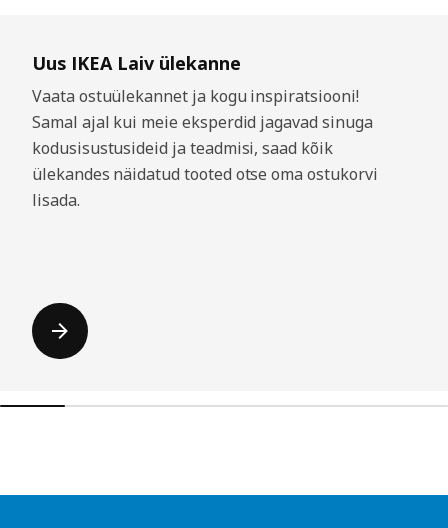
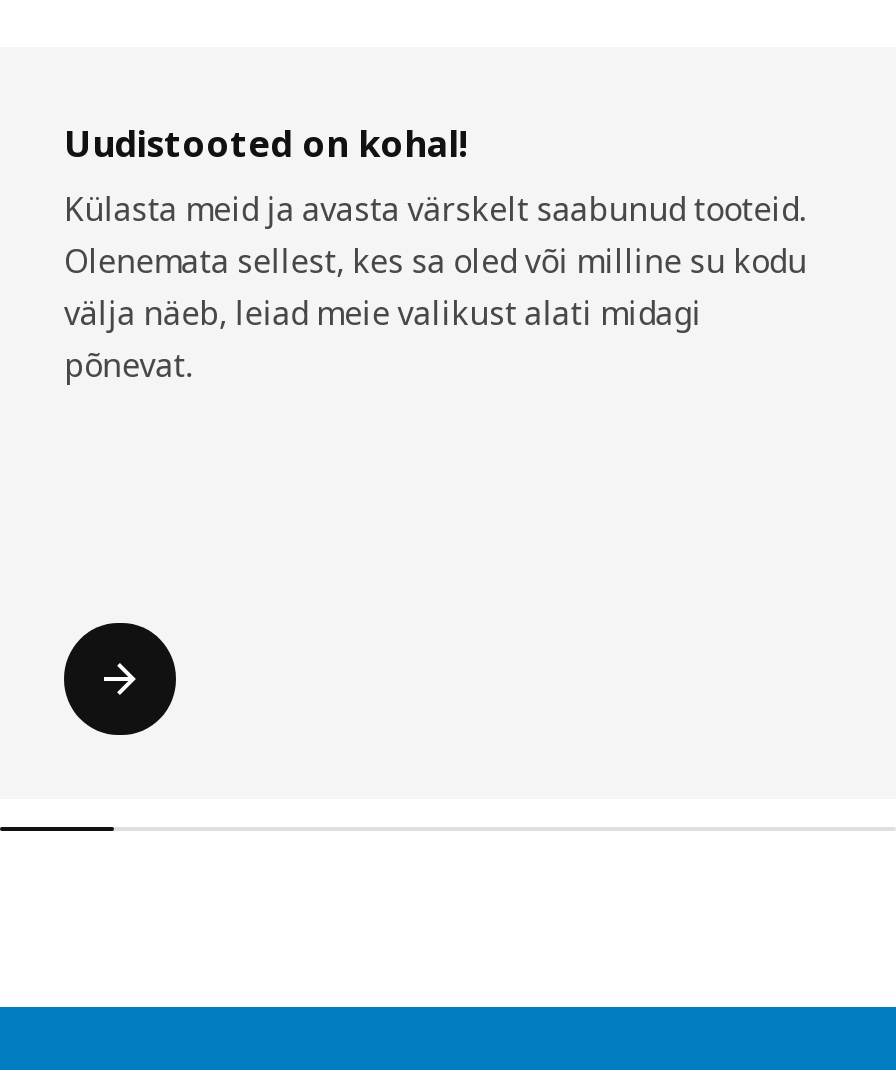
[32,51,378,211] Uus IKEA Laiv ülekanne | Vaata ostuülekannet ja kogu inspiratsiooni! | Samal ajal kui meie eksperdid jagavad sinuga | kodusisustusideid ja teadmisi, saad kõik | ülekandes näidatud tooted otse oma ostukorvi | lisada. -> [64,119,807,387] Uudistooted on kohal! | Külasta meid ja avasta värskelt saabunud tooteid. | Olenemata sellest, kes sa oled või milline su kodu | välja näeb, leiad meie valikust alati midagi | põnevat.

